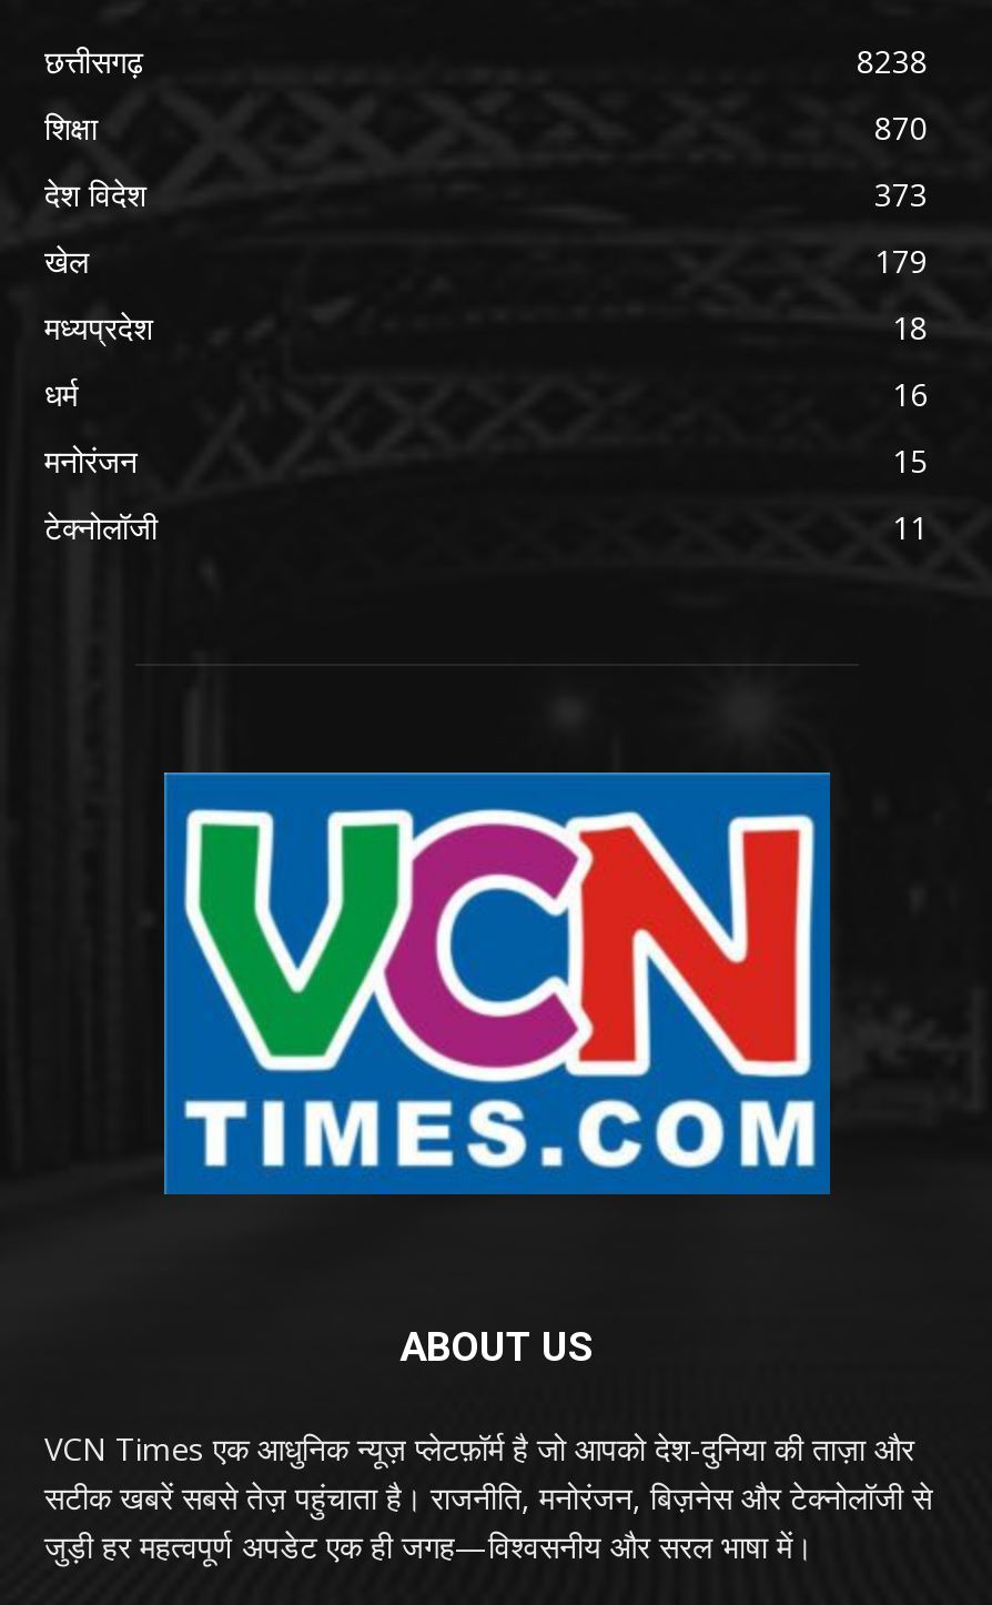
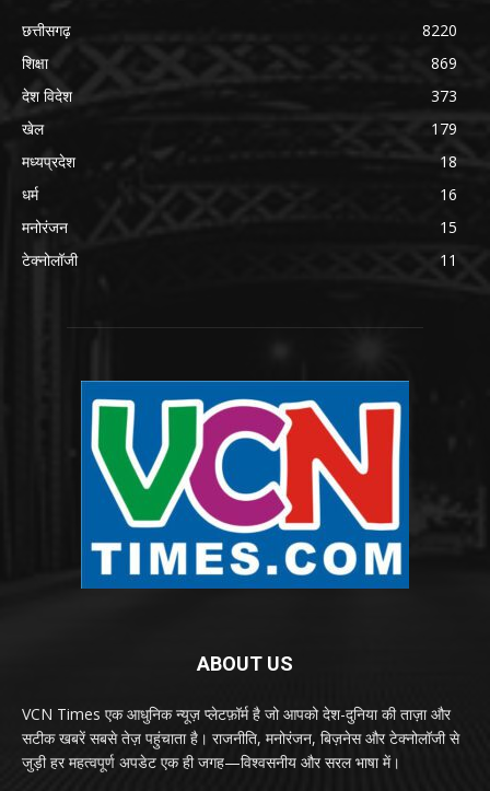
[857,41,928,83] 8238 -> [422,20,457,41] 8220
[874,108,928,150] 870 -> [431,53,457,74] 869

